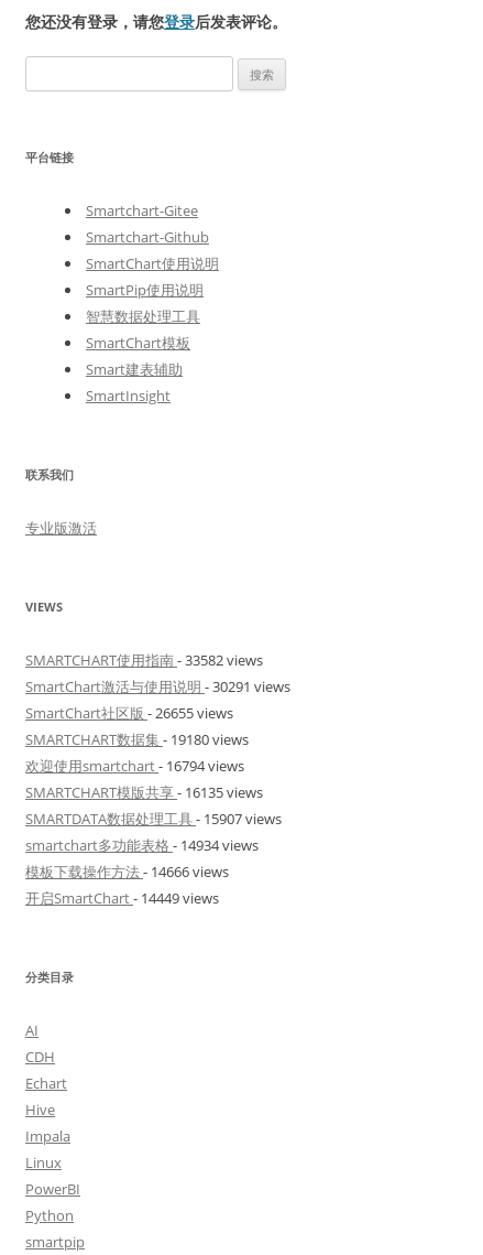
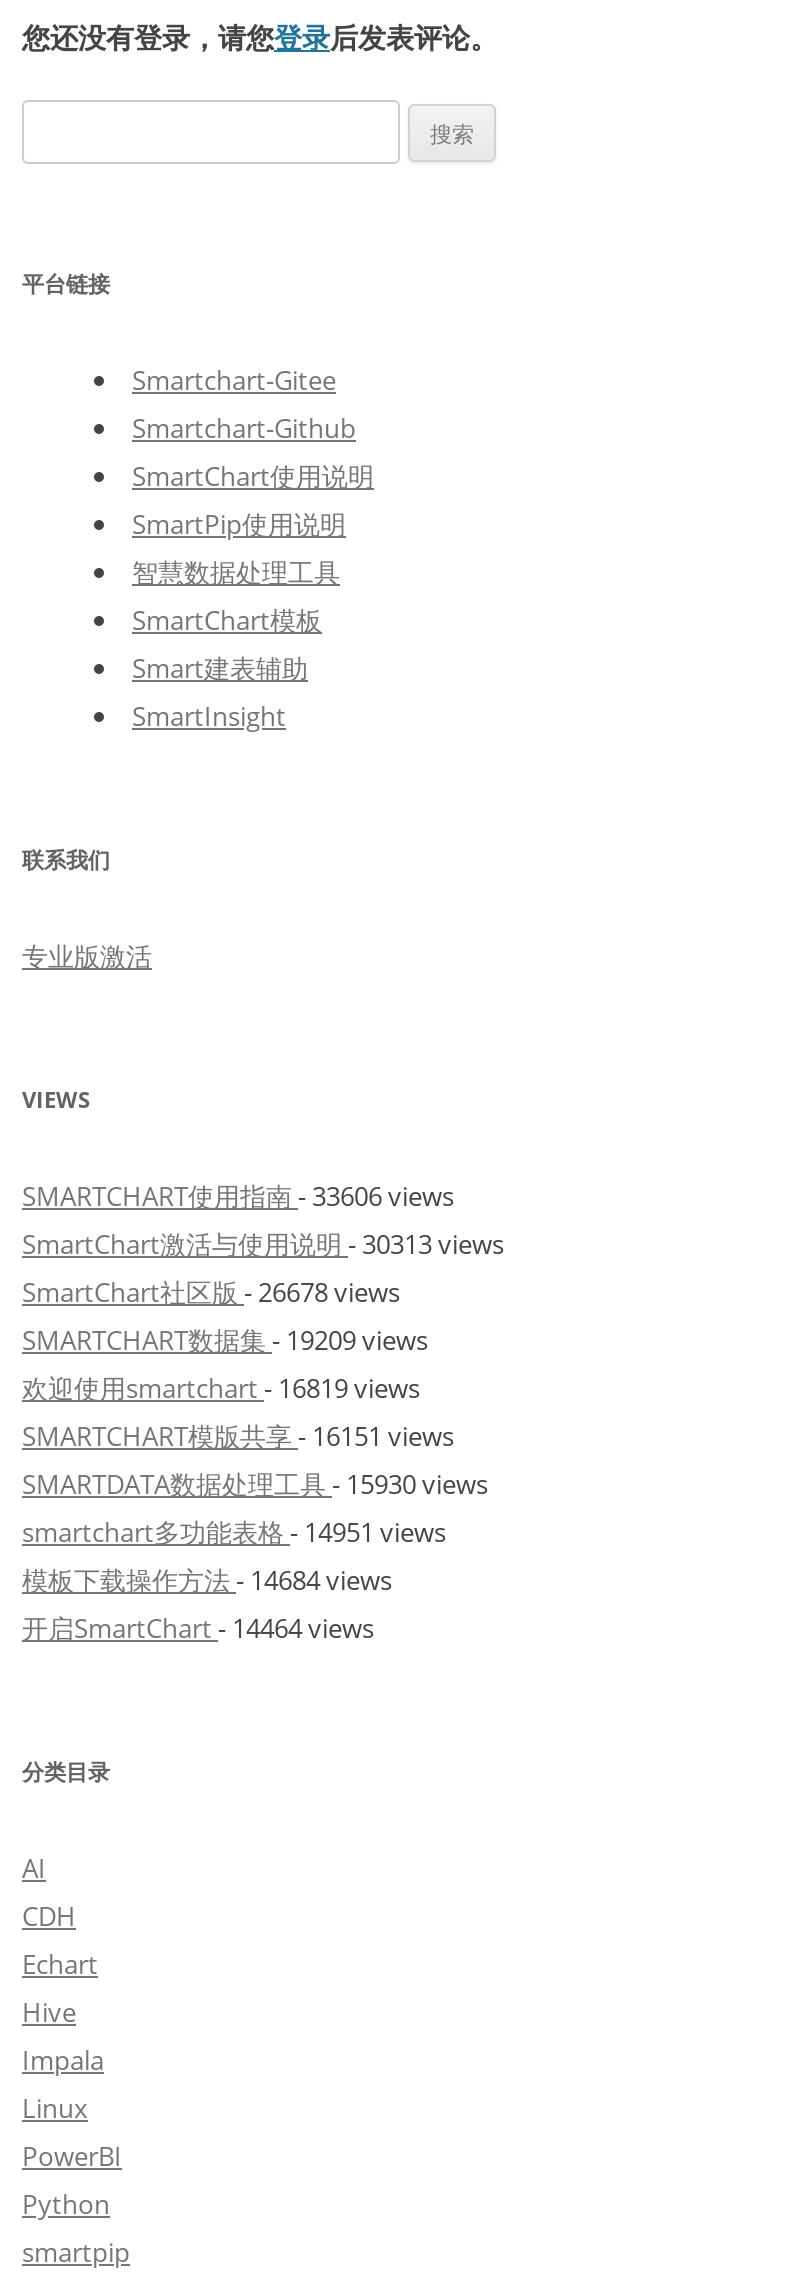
[25,651,263,670] SMARTCHART使用指南- 33582 views -> [22,1179,454,1215] SMARTCHART使用指南- 33606 views
[25,677,290,697] SmartChart激活与使用说明- 30291 views -> [22,1227,504,1263] SmartChart激活与使用说明- 30313 views
[25,703,233,723] SmartChart社区版- 26655 views -> [22,1275,400,1311] SmartChart社区版- 26678 views
[25,730,249,750] SMARTCHART数据集- 19180 views -> [22,1323,428,1359] SMARTCHART数据集- 19209 views
[25,756,244,776] 欢迎使用smartchart - 16794 views -> [22,1371,420,1407] 欢迎使用smartchart - 16819 views
[25,783,263,803] SMARTCHART模版共享- 16135 views -> [22,1419,454,1455] SMARTCHART模版共享- 16151 views
[25,809,282,829] SMARTDATA数据处理工具- 15907 views -> [22,1467,488,1503] SMARTDATA数据处理工具- 15930 views
[25,836,259,855] smartchart多功能表格- 14934 views -> [22,1515,446,1551] smartchart多功能表格- 14951 views
[25,862,229,882] 模板下载操作方法- 14666 views -> [22,1563,392,1599] 模板下载操作方法- 14684 views
[25,889,219,908] 开启SmartChart - 14449 views -> [22,1611,374,1647] 开启SmartChart - 14464 views

